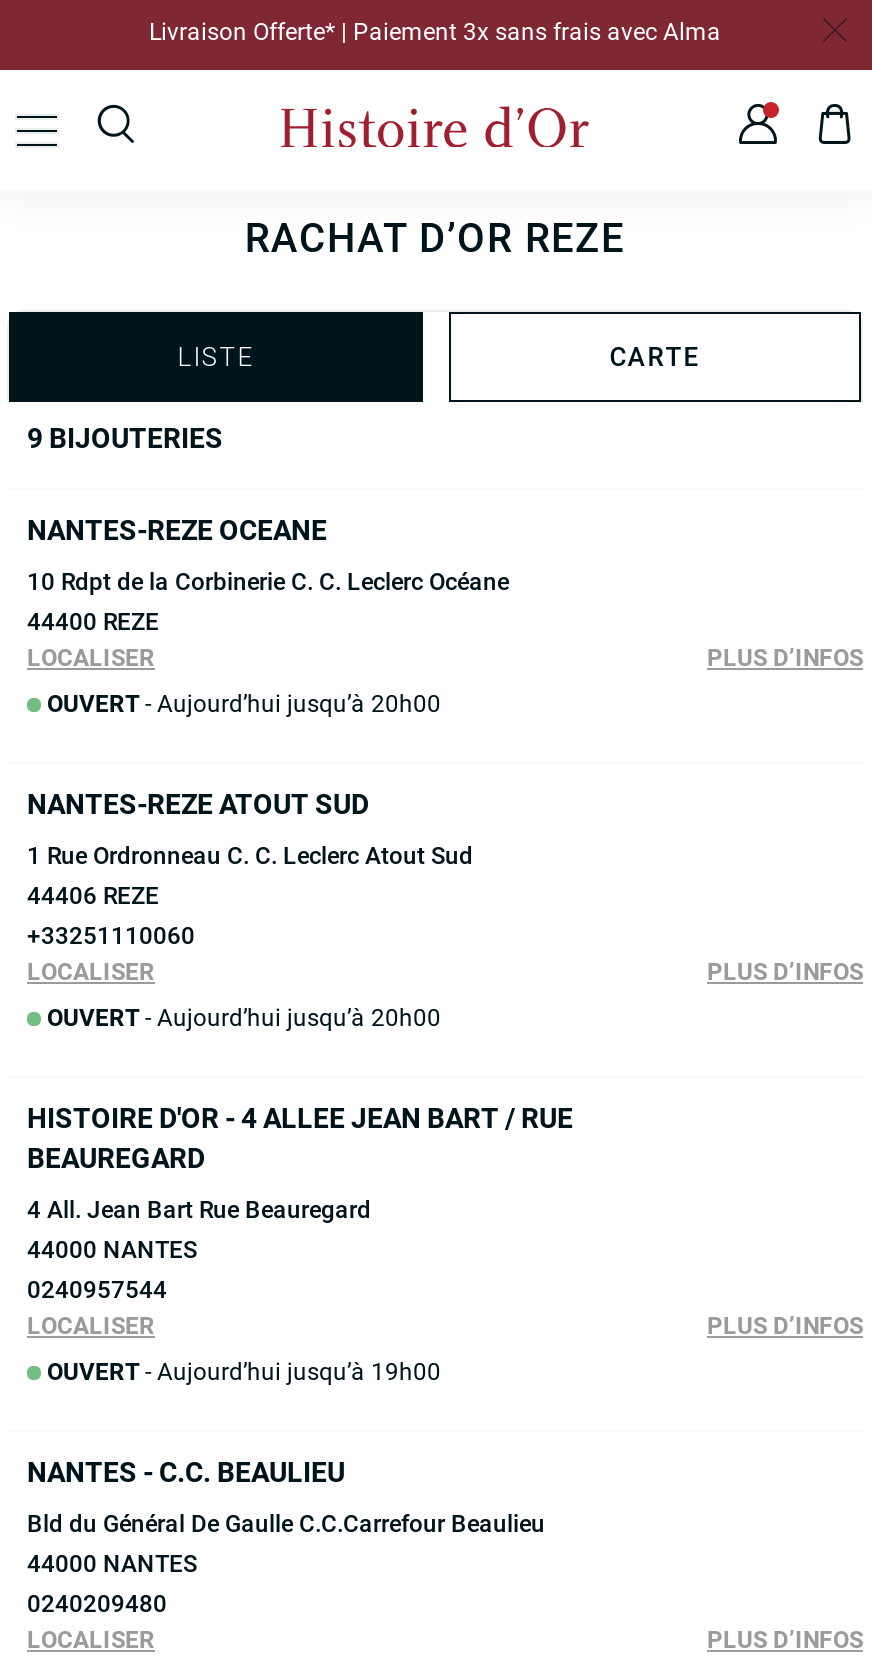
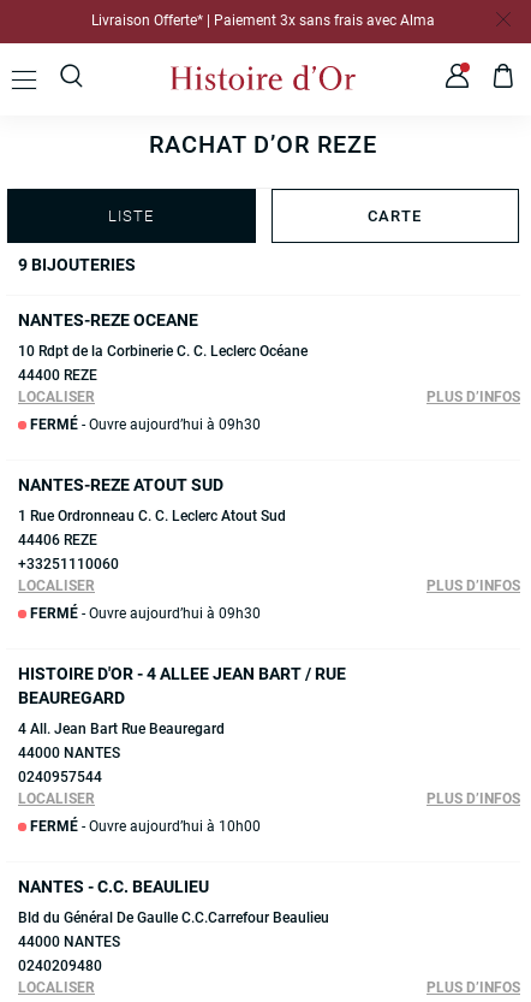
[47,690,441,718] OUVERT - Aujourd’hui jusqu’à 20h00 -> [30,416,261,433] FERMÉ - Ouvre aujourd’hui à 09h30
[47,1004,441,1032] OUVERT - Aujourd’hui jusqu’à 20h00 -> [30,605,261,622] FERMÉ - Ouvre aujourd’hui à 09h30
[47,1358,441,1386] OUVERT - Aujourd’hui jusqu’à 19h00 -> [30,818,261,835] FERMÉ - Ouvre aujourd’hui à 10h00

